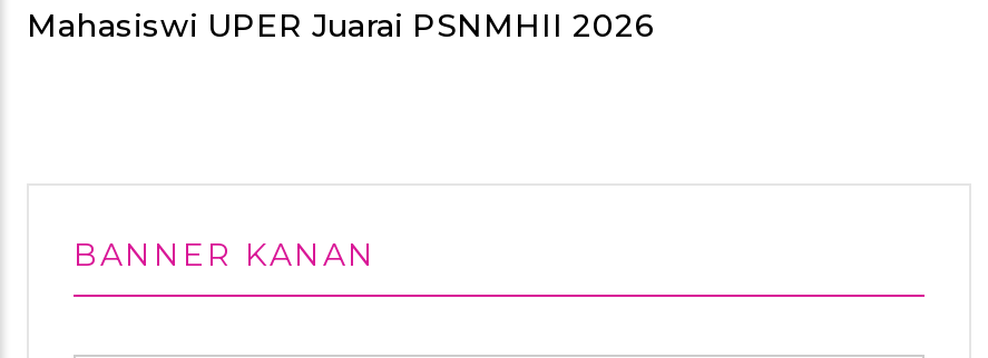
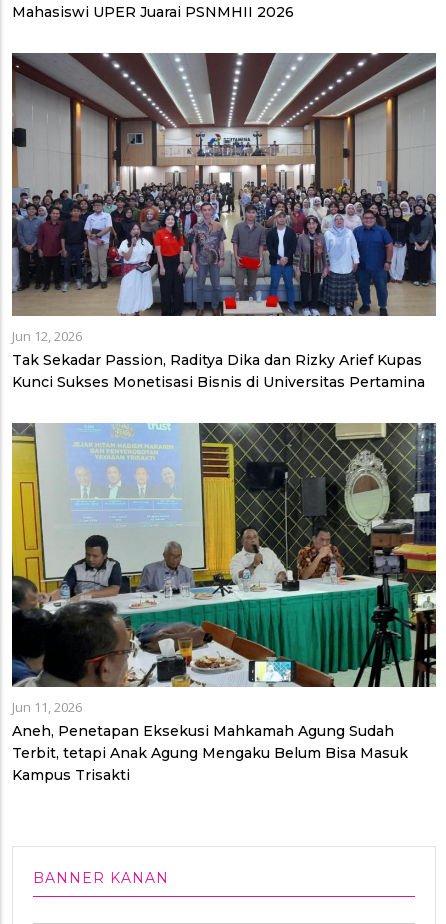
none -> [11,52,437,391] [image] | Jun 12, 2026 | Tak Sekadar Passion, Raditya Dika dan Rizky Arief Kupas | Kunci Sukses Monetisasi Bisnis di Universitas Pertamina
none -> [11,422,437,784] [image] | Jun 11, 2026 | Aneh, Penetapan Eksekusi Mahkamah Agung Sudah | Terbit, tetapi Anak Agung Mengaku Belum Bisa Masuk | Kampus Trisakti

